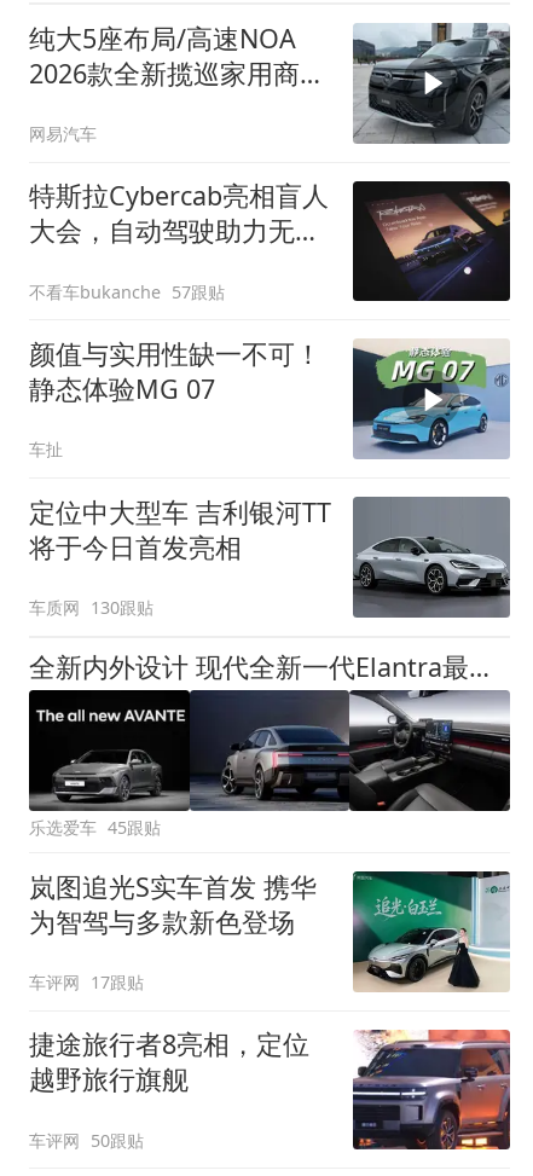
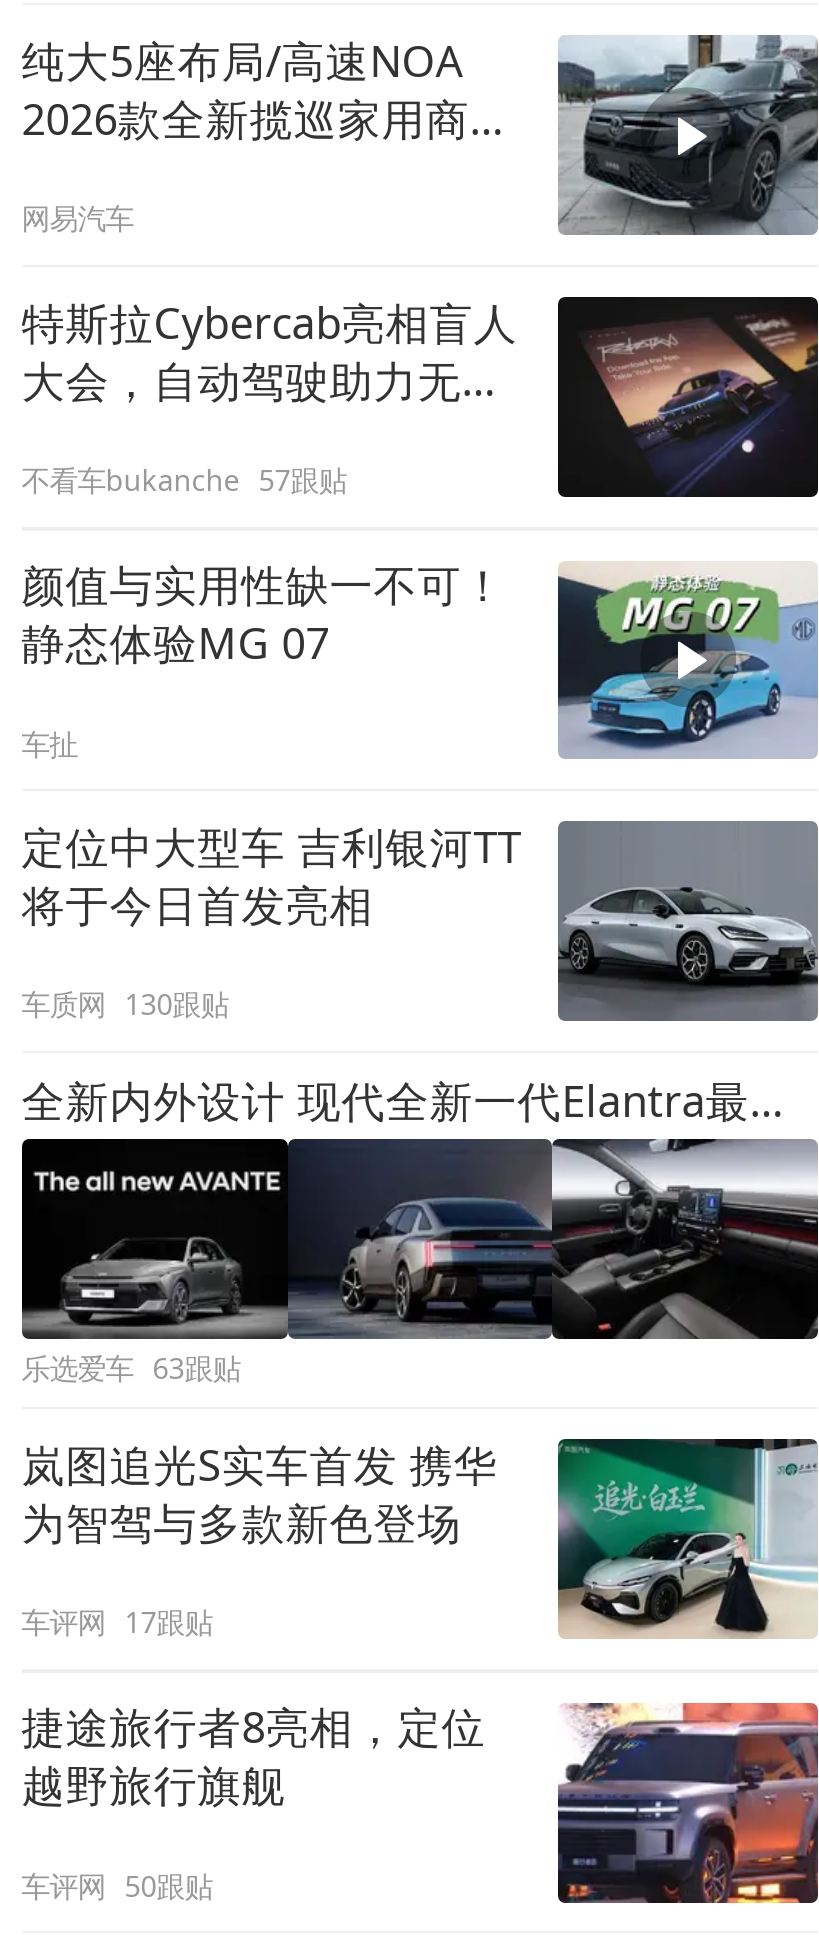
[29,816,161,839] 乐选爱车 45跟贴 -> [21,1348,241,1386] 乐选爱车 63跟贴

